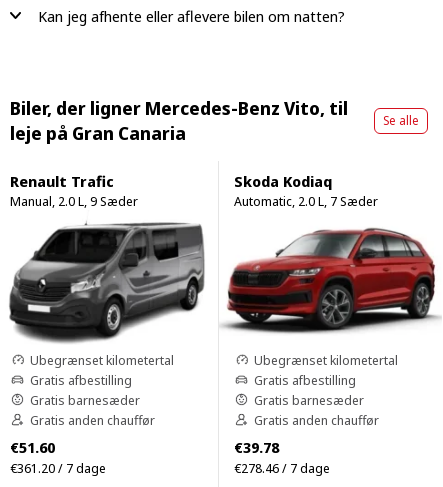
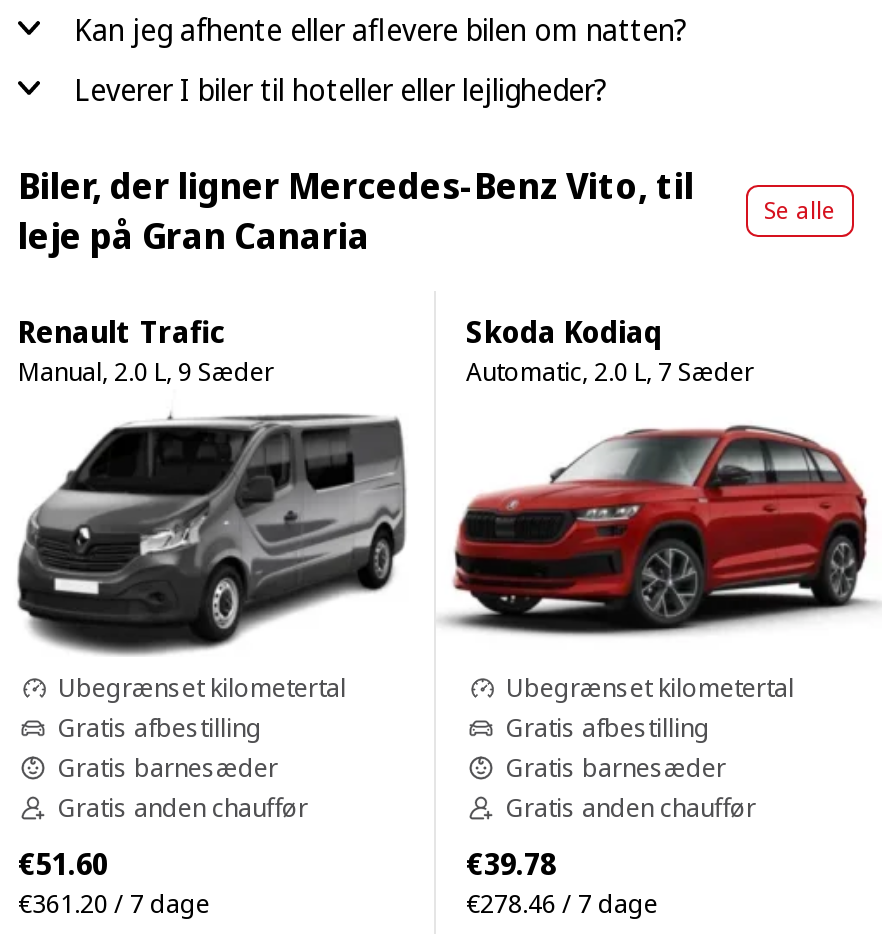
none -> [74,69,608,109] Leverer I biler til hoteller eller lejligheder?

